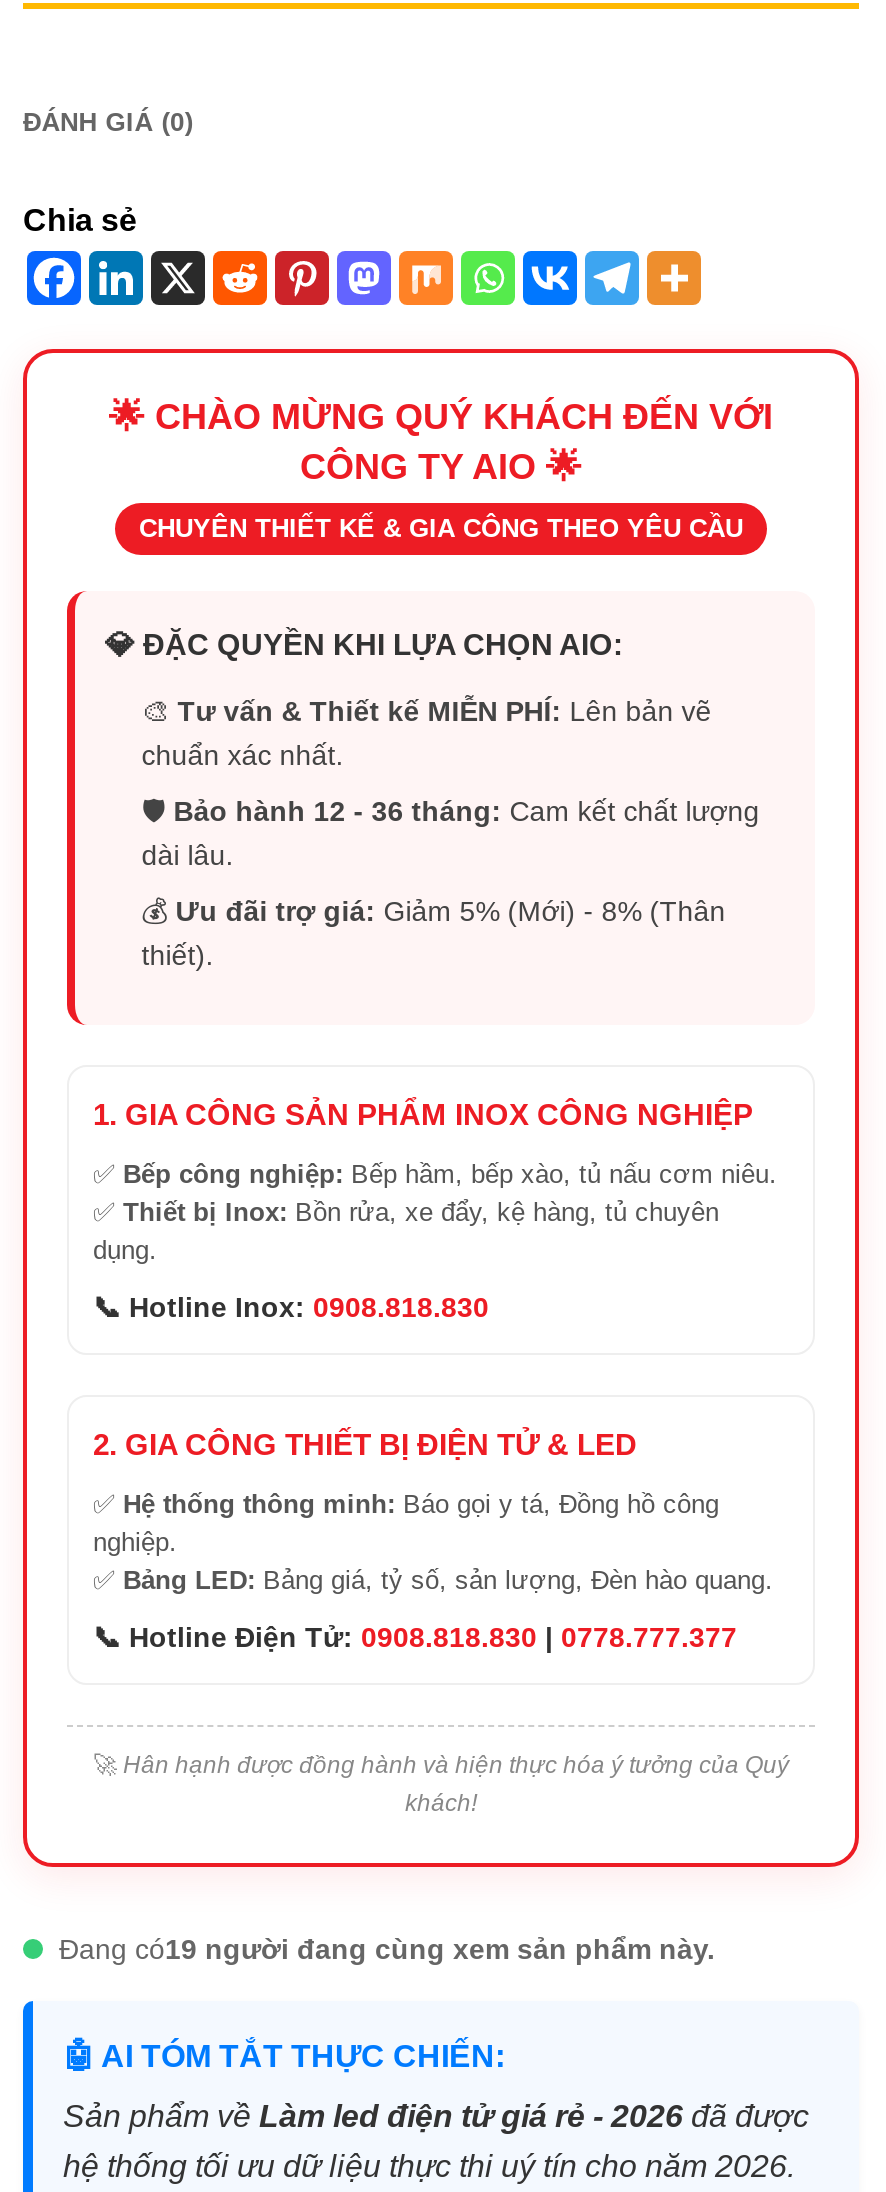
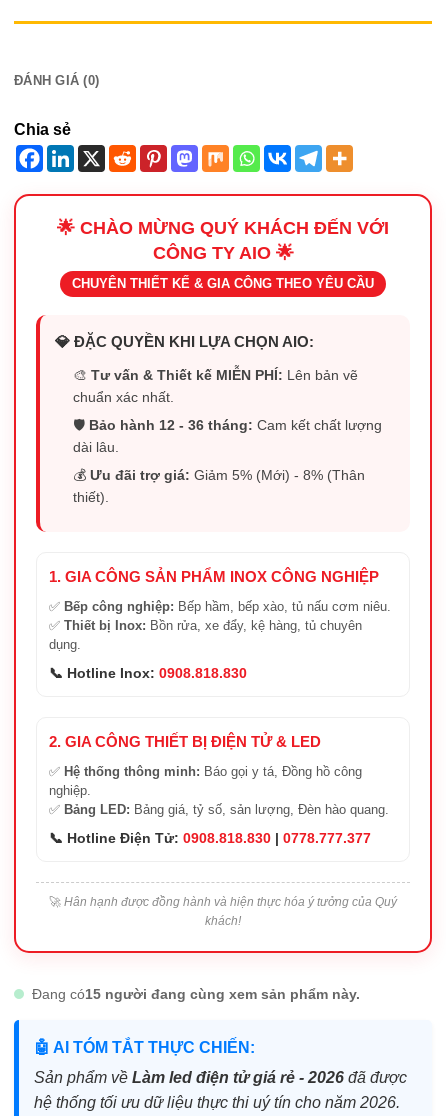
[59,1933,715,1965] Đang có19 người đang cùng xem sản phẩm này. -> [32,986,360,1002] Đang có15 người đang cùng xem sản phẩm này.

